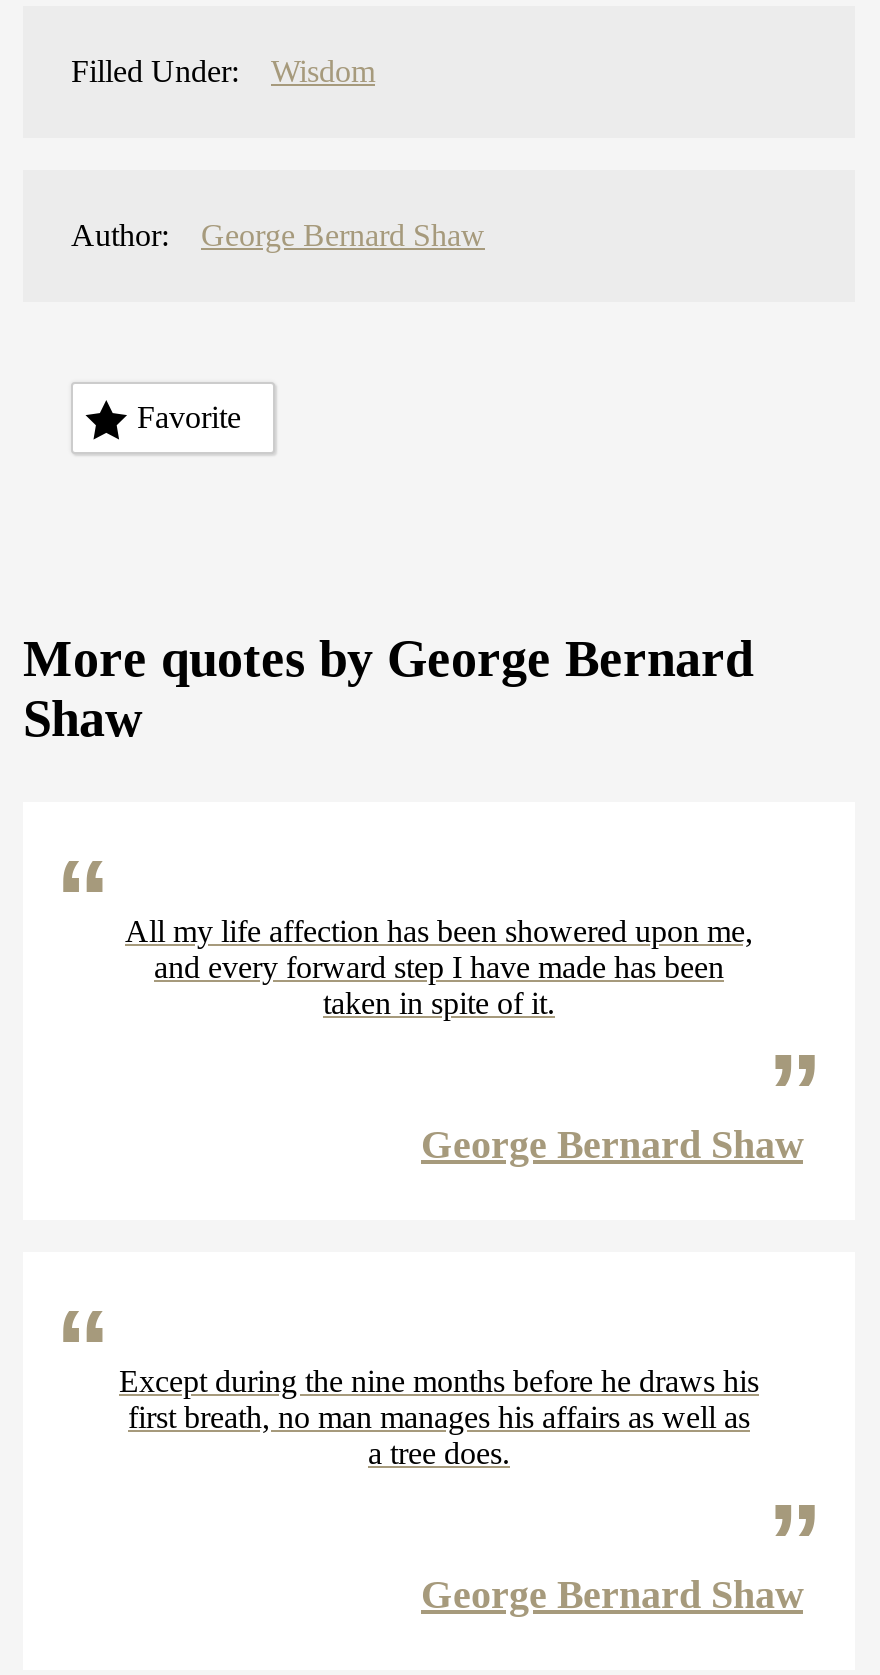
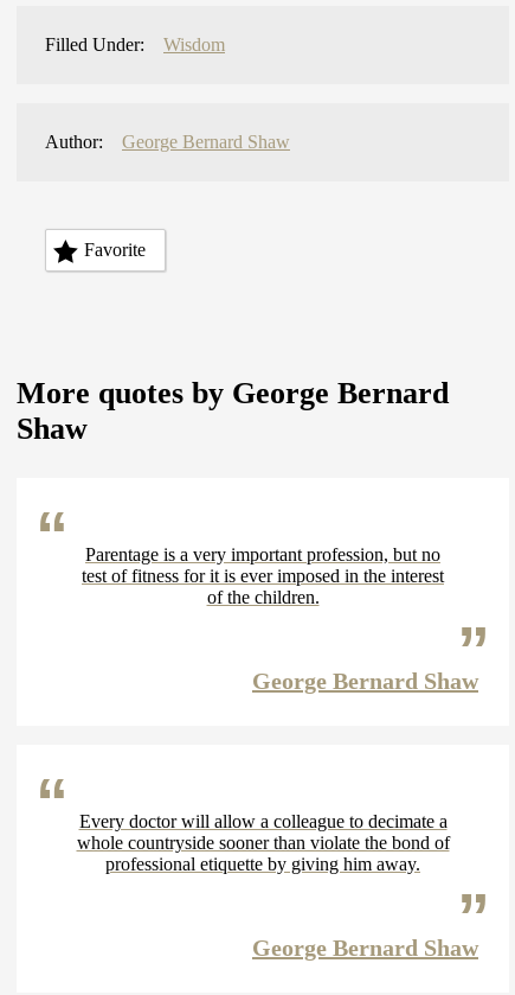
[125,914,753,1020] All my life affection has been showered upon me, | and every forward step I have made has been | taken in spite of it. -> [82,544,444,607] Parentage is a very important profession, but no | test of fitness for it is ever imposed in the interest | of the children.
[119,1364,759,1470] Except during the nine months before he draws his | first breath, no man manages his affairs as well as | a tree does. -> [76,811,449,874] Every doctor will allow a colleague to decimate a | whole countryside sooner than violate the bond of | professional etiquette by giving him away.

